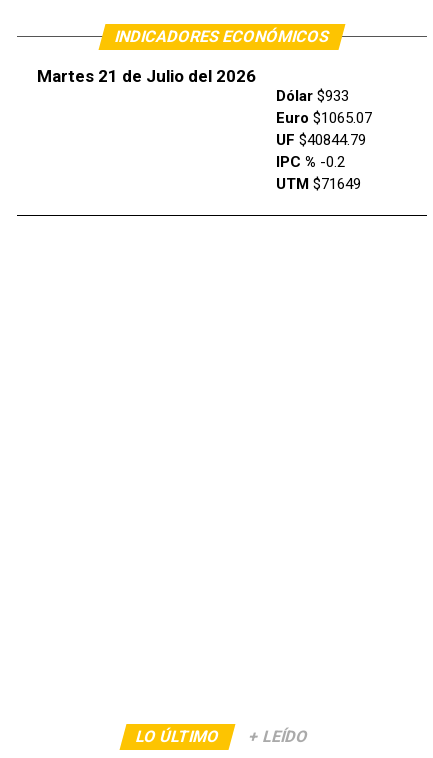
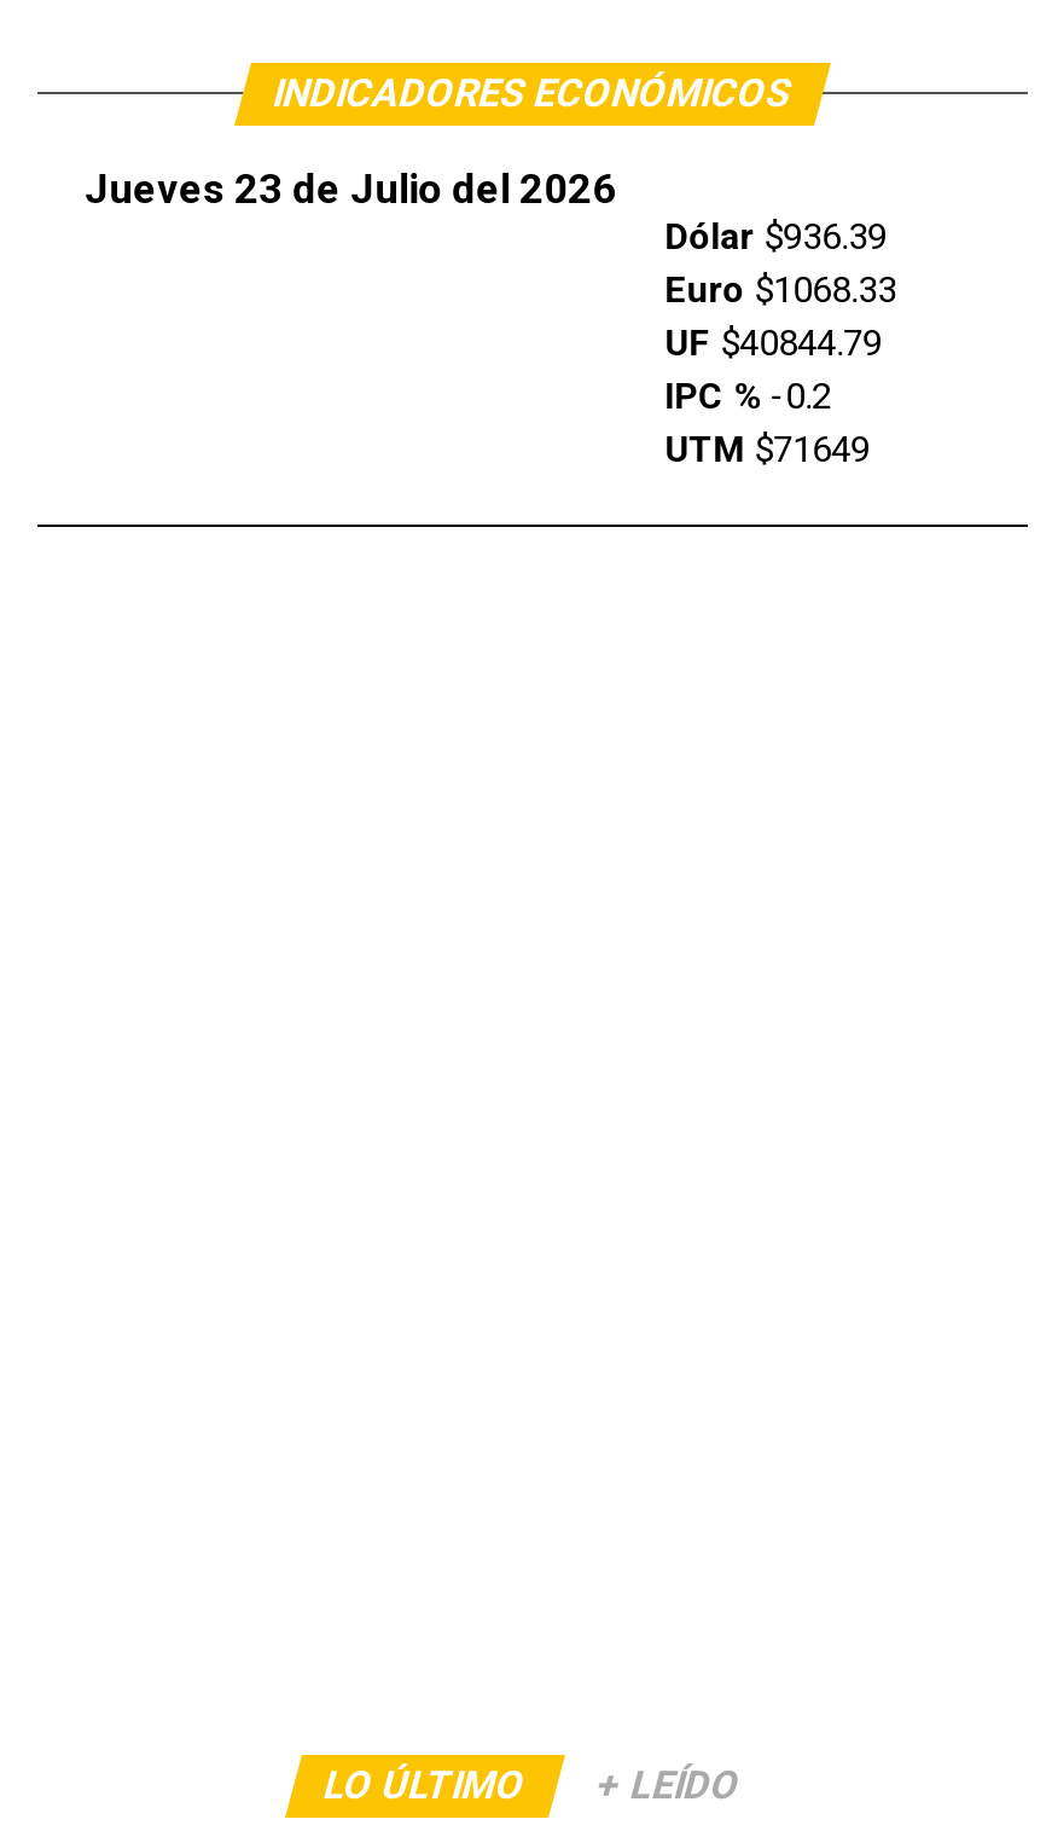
[37,66,256,86] Martes 21 de Julio del 2026 -> [85,164,616,213] Jueves 23 de Julio del 2026
[276,87,349,105] Dólar $933 -> [665,215,887,259] Dólar $936.39
[276,109,372,127] Euro $1065.07 -> [665,268,897,312] Euro $1068.33

